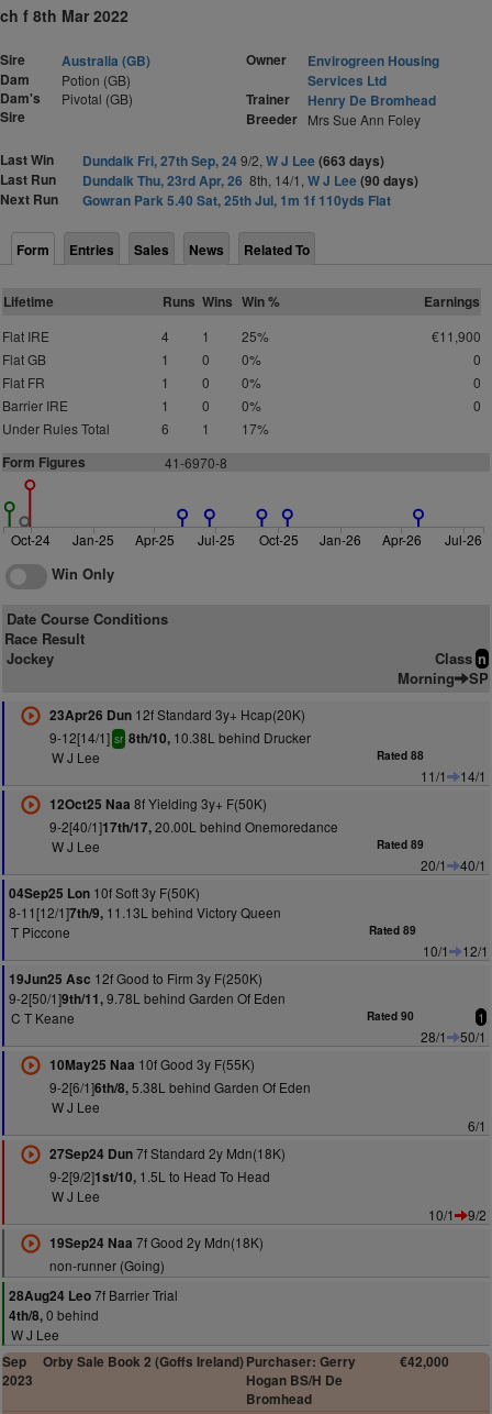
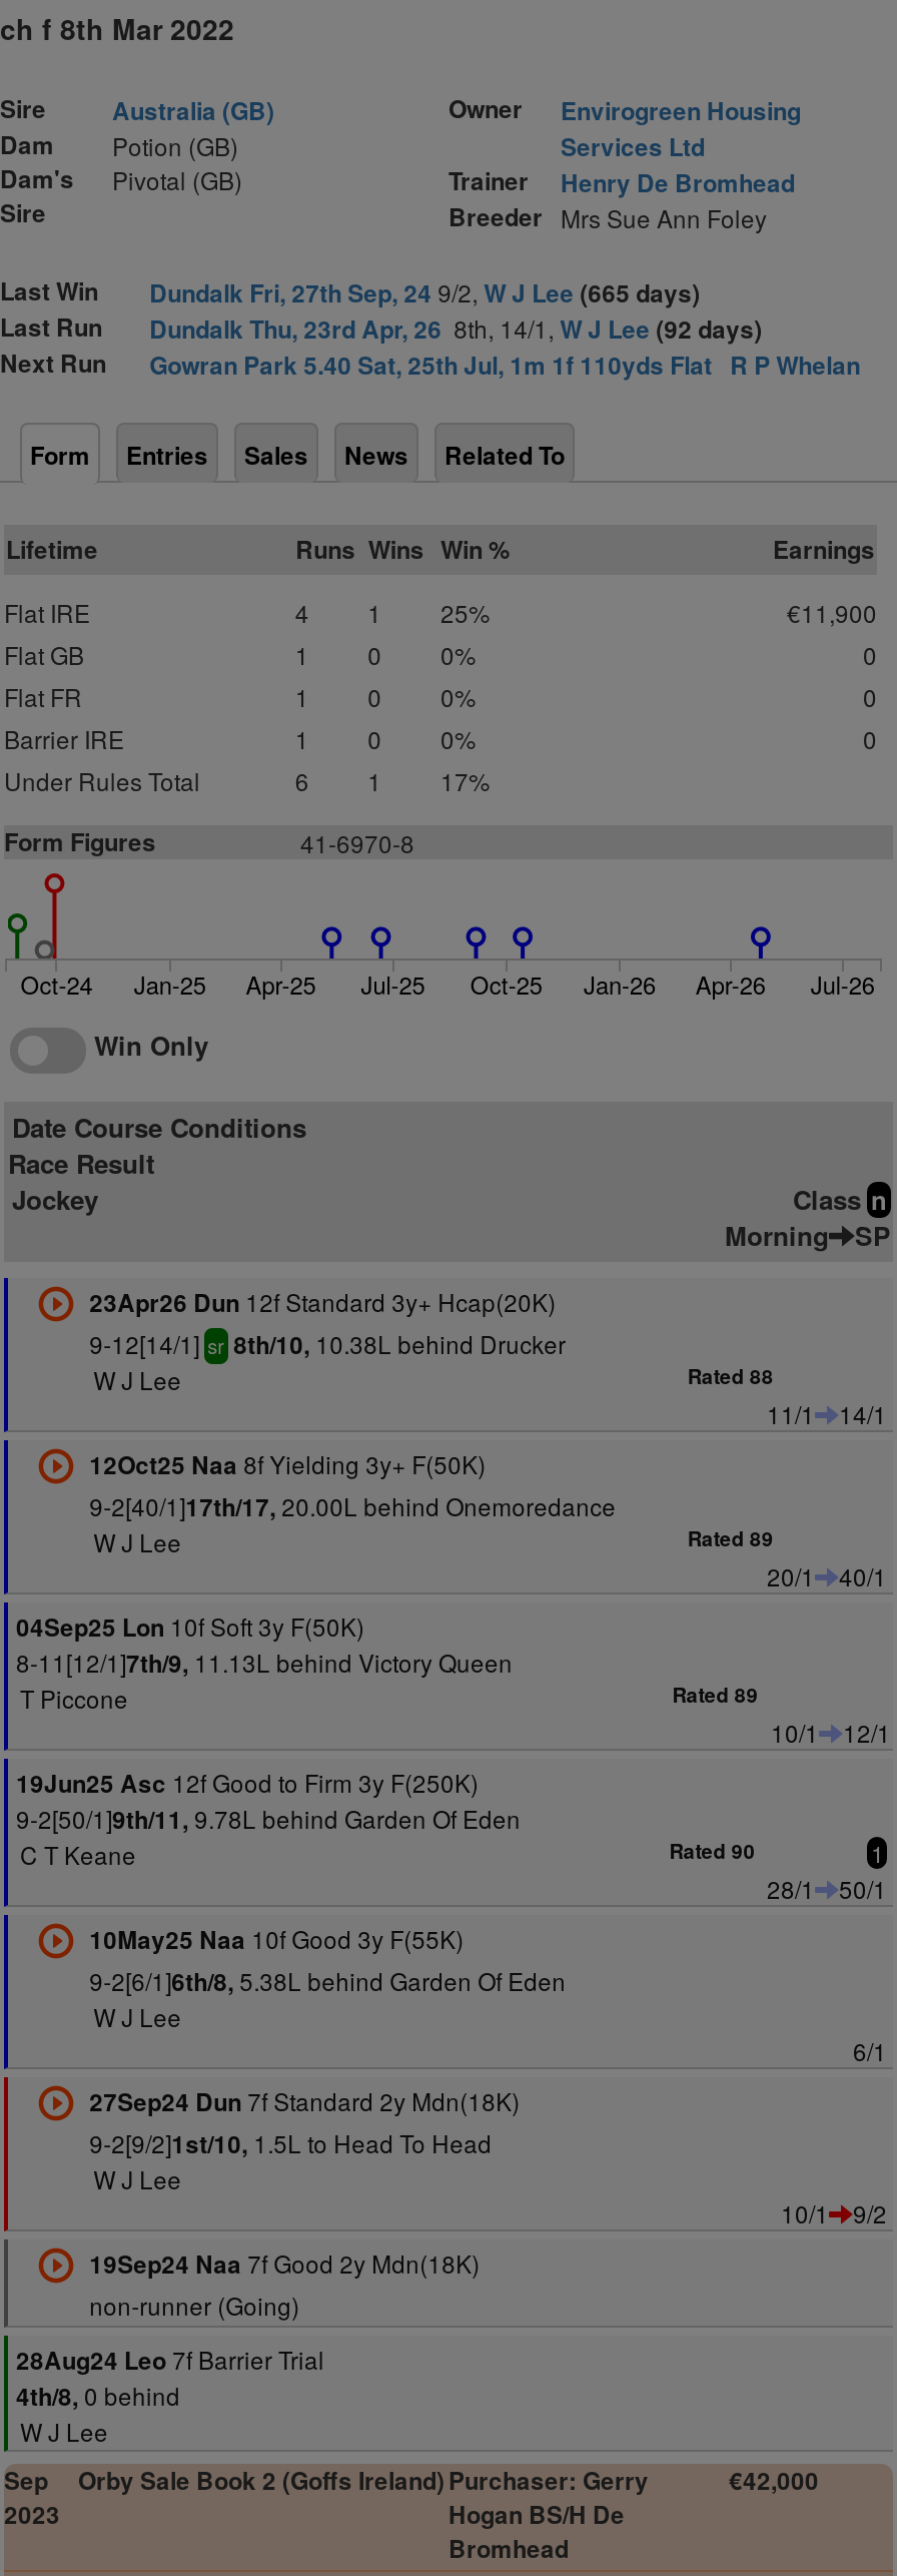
[82,151,384,170] Dundalk Fri, 27th Sep, 24 9/2, W J Lee (663 days) -> [150,274,700,310] Dundalk Fri, 27th Sep, 24 9/2, W J Lee (665 days)
[82,170,418,190] Dundalk Thu, 23rd Apr, 26 8th, 14/1, W J Lee (90 days) -> [150,310,762,347] Dundalk Thu, 23rd Apr, 26 8th, 14/1, W J Lee (92 days)
[82,190,394,210] Gowran Park 5.40 Sat, 25th Jul, 1m 1f 110yds Flat -> [150,347,860,383] Gowran Park 5.40 Sat, 25th Jul, 1m 1f 110yds Flat R P Whelan

